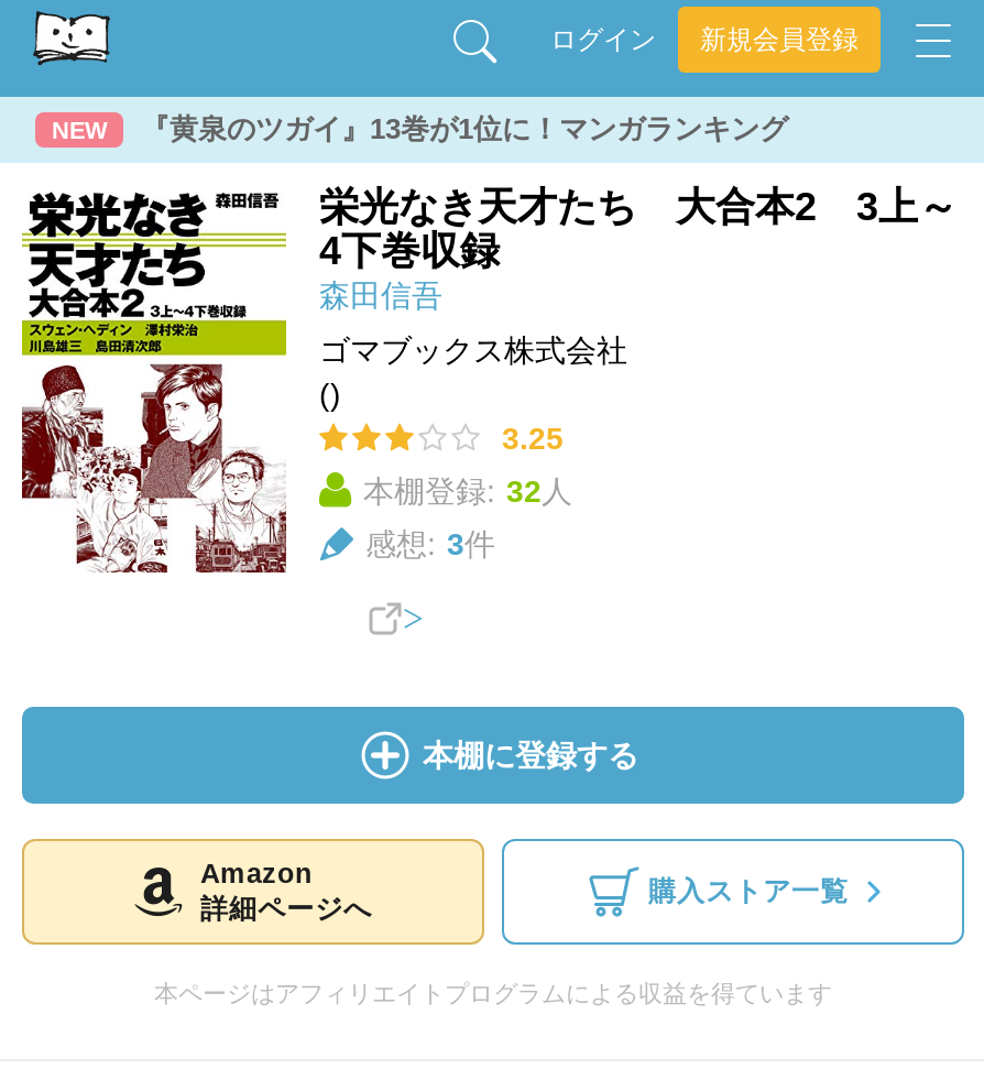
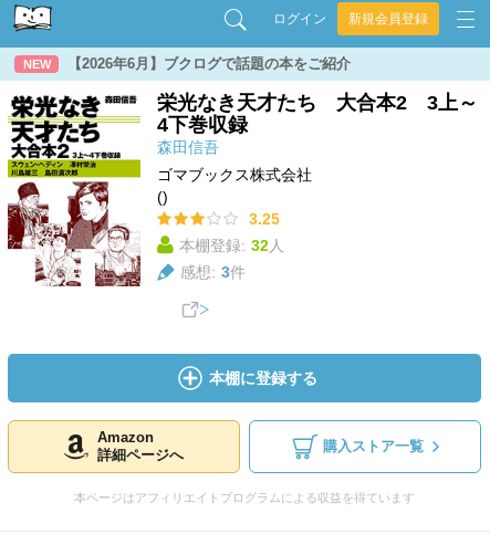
[141,112,788,145] 『黄泉のツガイ』13巻が1位に！マンガランキング -> [67,55,351,72] 【2026年6月】ブクログで話題の本をご紹介

